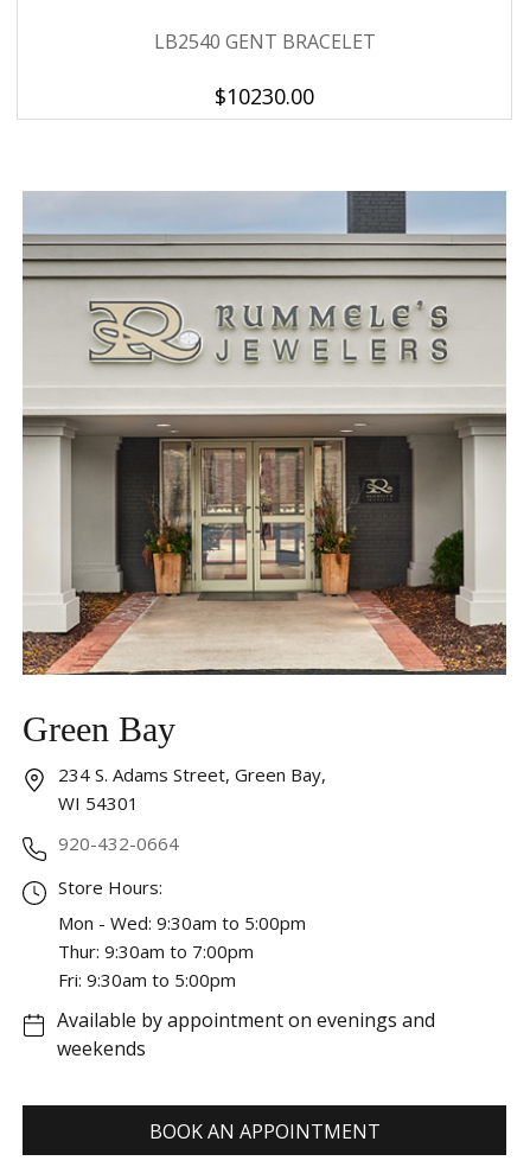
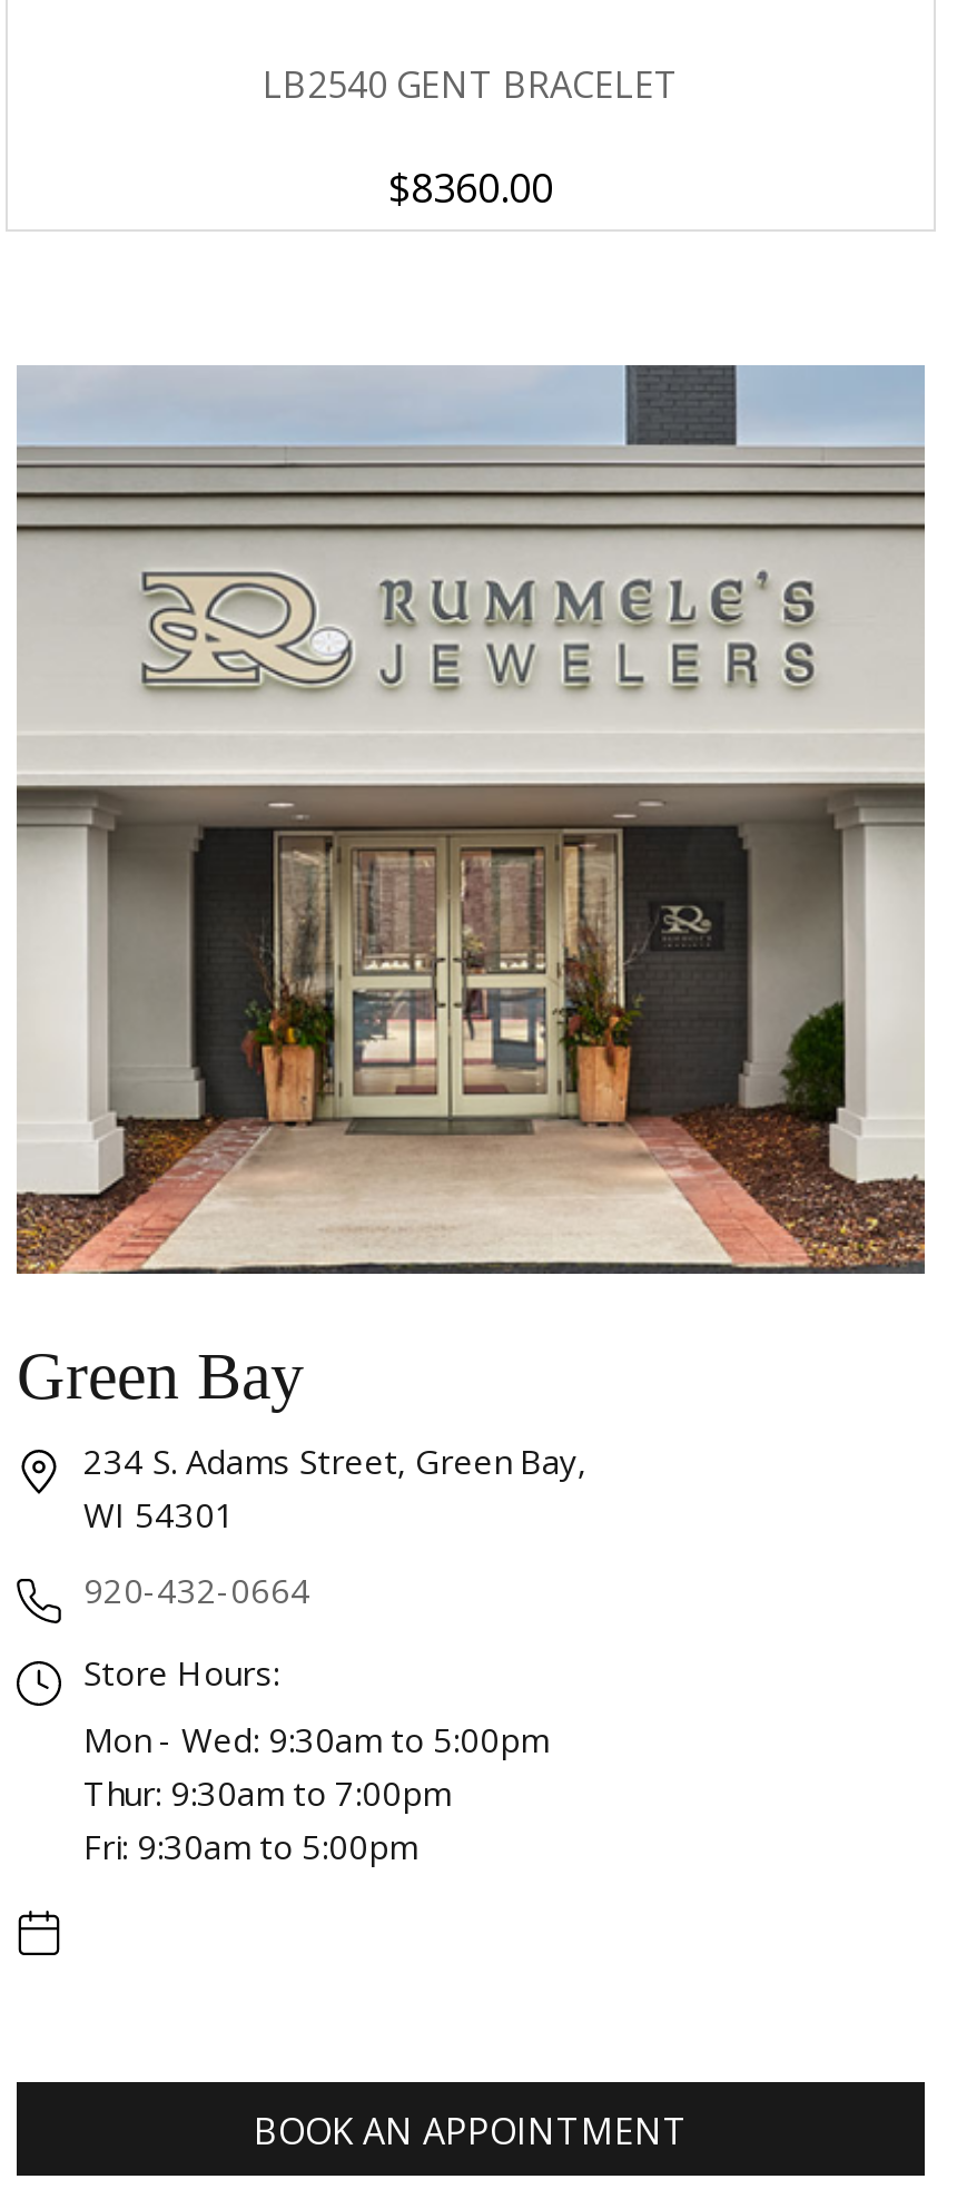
[215,82,314,111] $10230.00 -> [388,161,553,215] $8360.00
[57,1007,435,1061] Available by appointment on evenings and | weekends -> none

